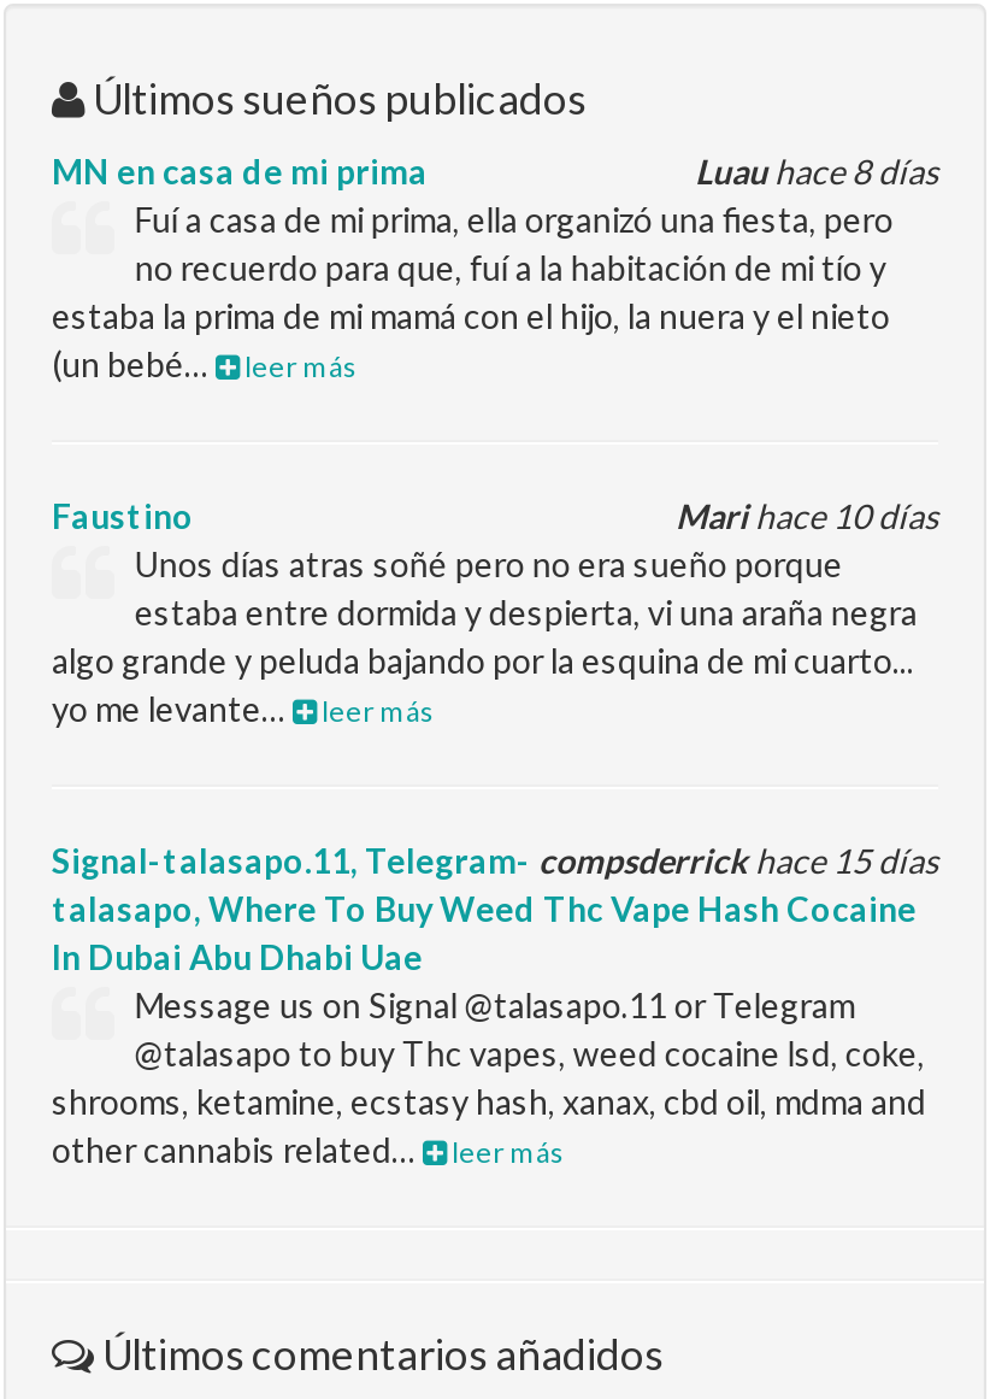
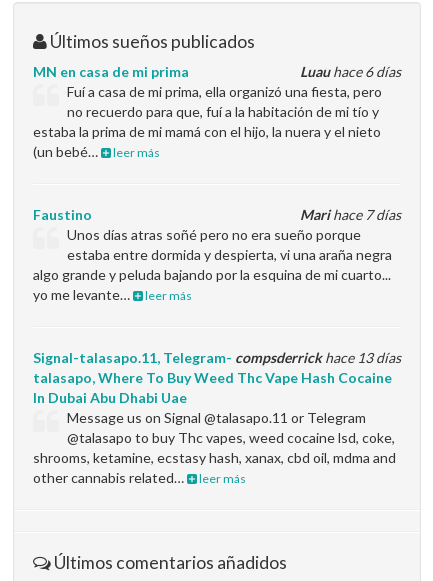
[695,151,938,192] Luau hace 8 días -> [300,63,401,80] Luau hace 6 días
[676,495,938,536] Marihace 10 días -> [300,206,401,223] Marihace 7 días
[538,840,938,881] compsderrick hace 15 días -> [235,349,401,366] compsderrick hace 13 días

